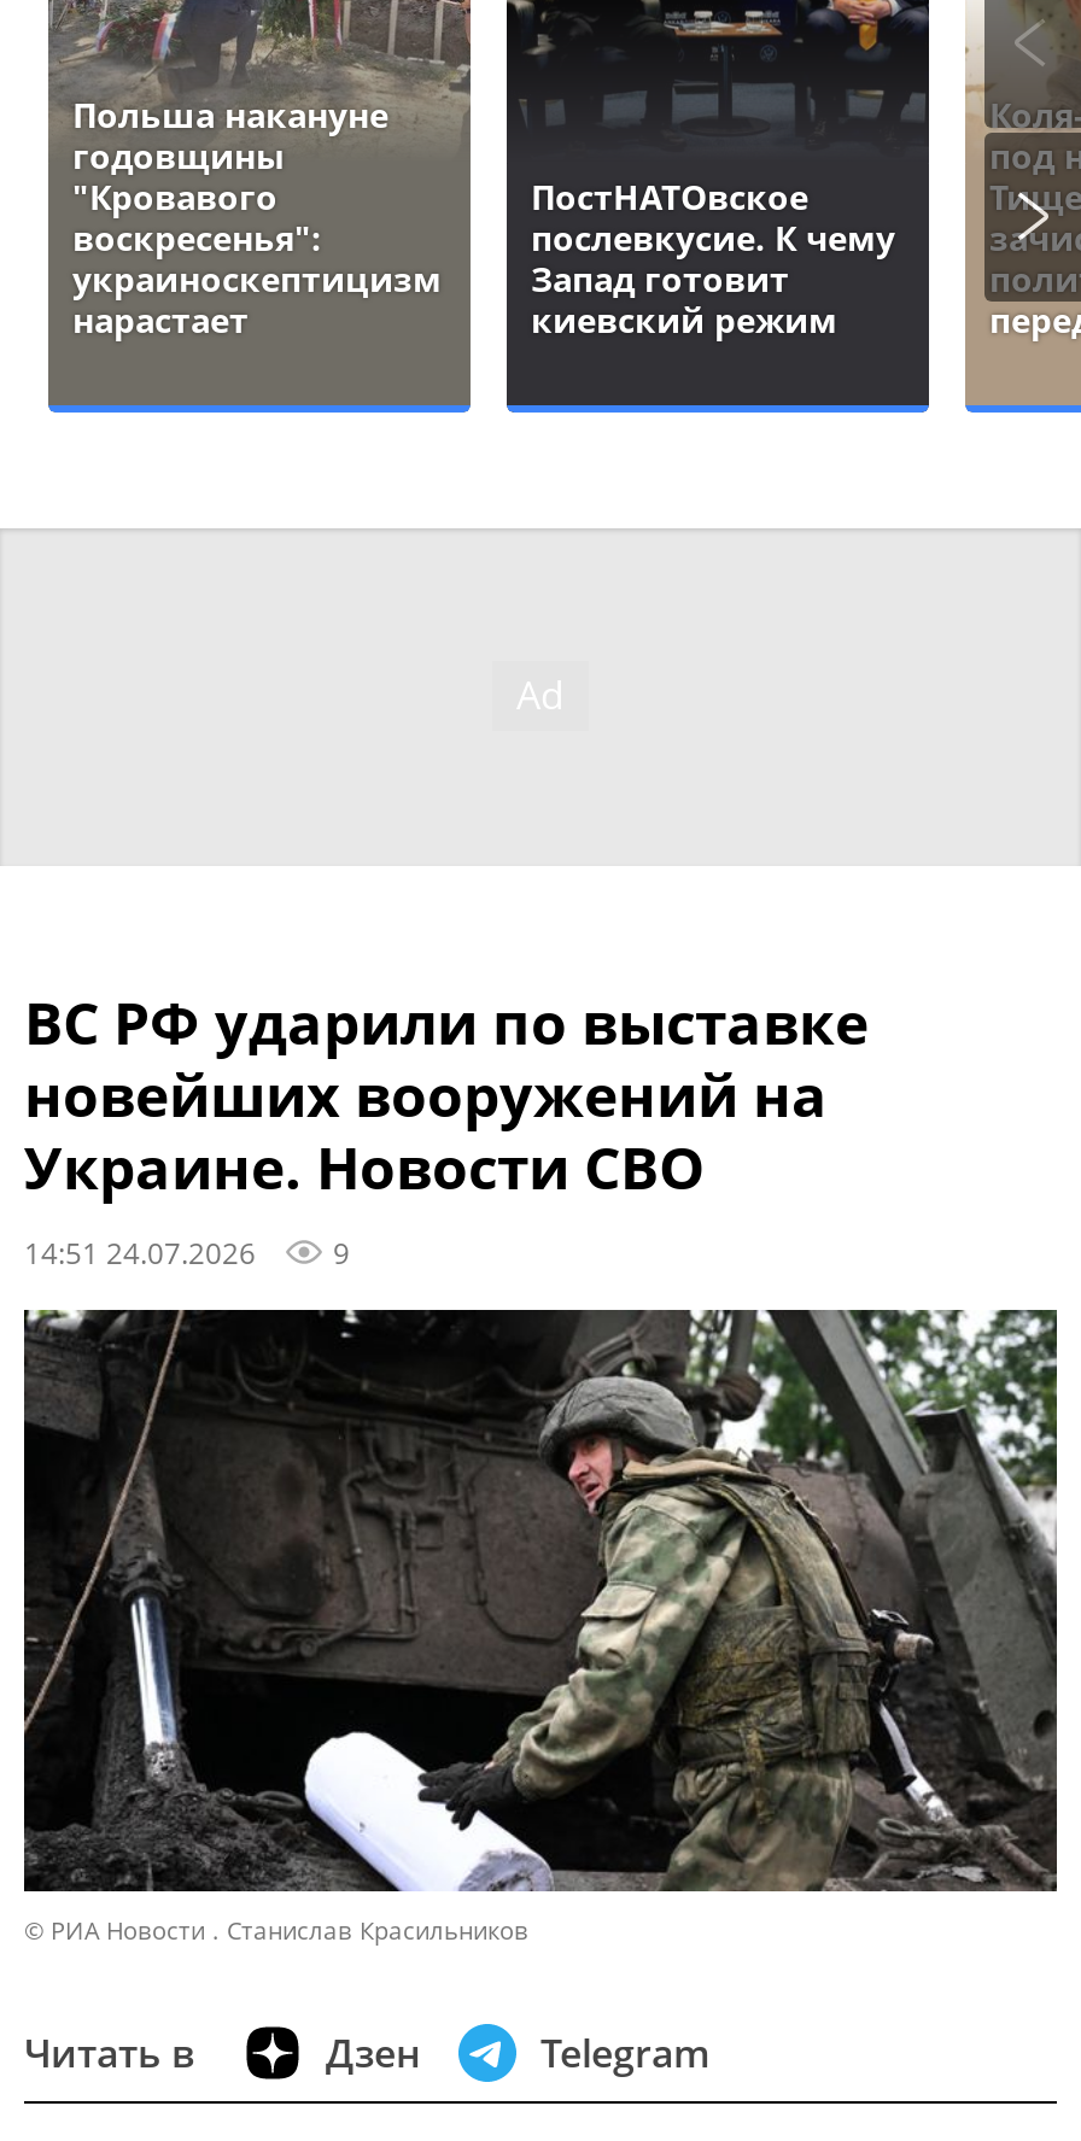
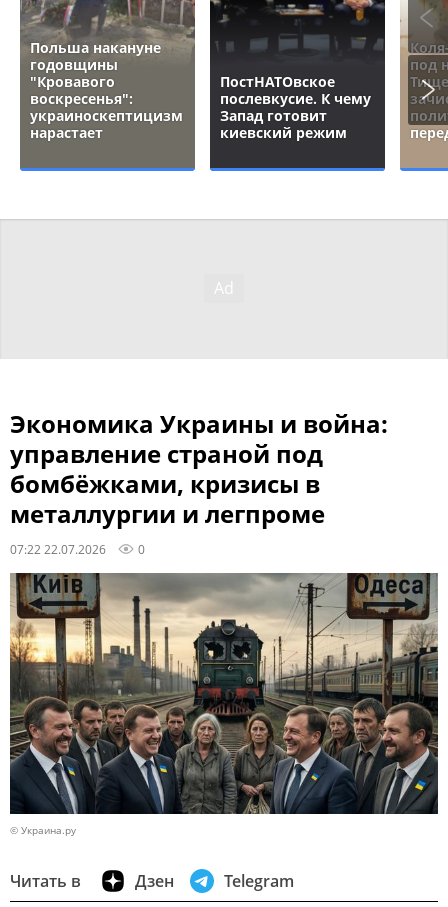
[24,982,869,1272] ВС РФ ударили по выставке | новейших вооружений на | Украине. Новости СВО | 14:51 24.07.2026 | 9 -> [10,407,388,557] Экономика Украины и война: | управление страной под | бомбёжками, кризисы в | металлургии и легпроме | 07:22 22.07.2026 | 0
[22,1310,1057,1947] [image] | © РИА Новости . Станислав Красильников -> [9,572,438,837] [image] | © Украина.ру

